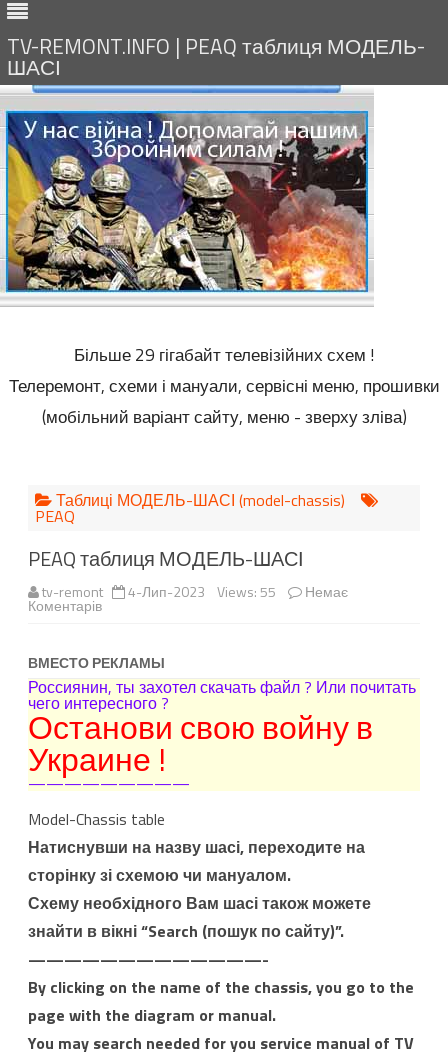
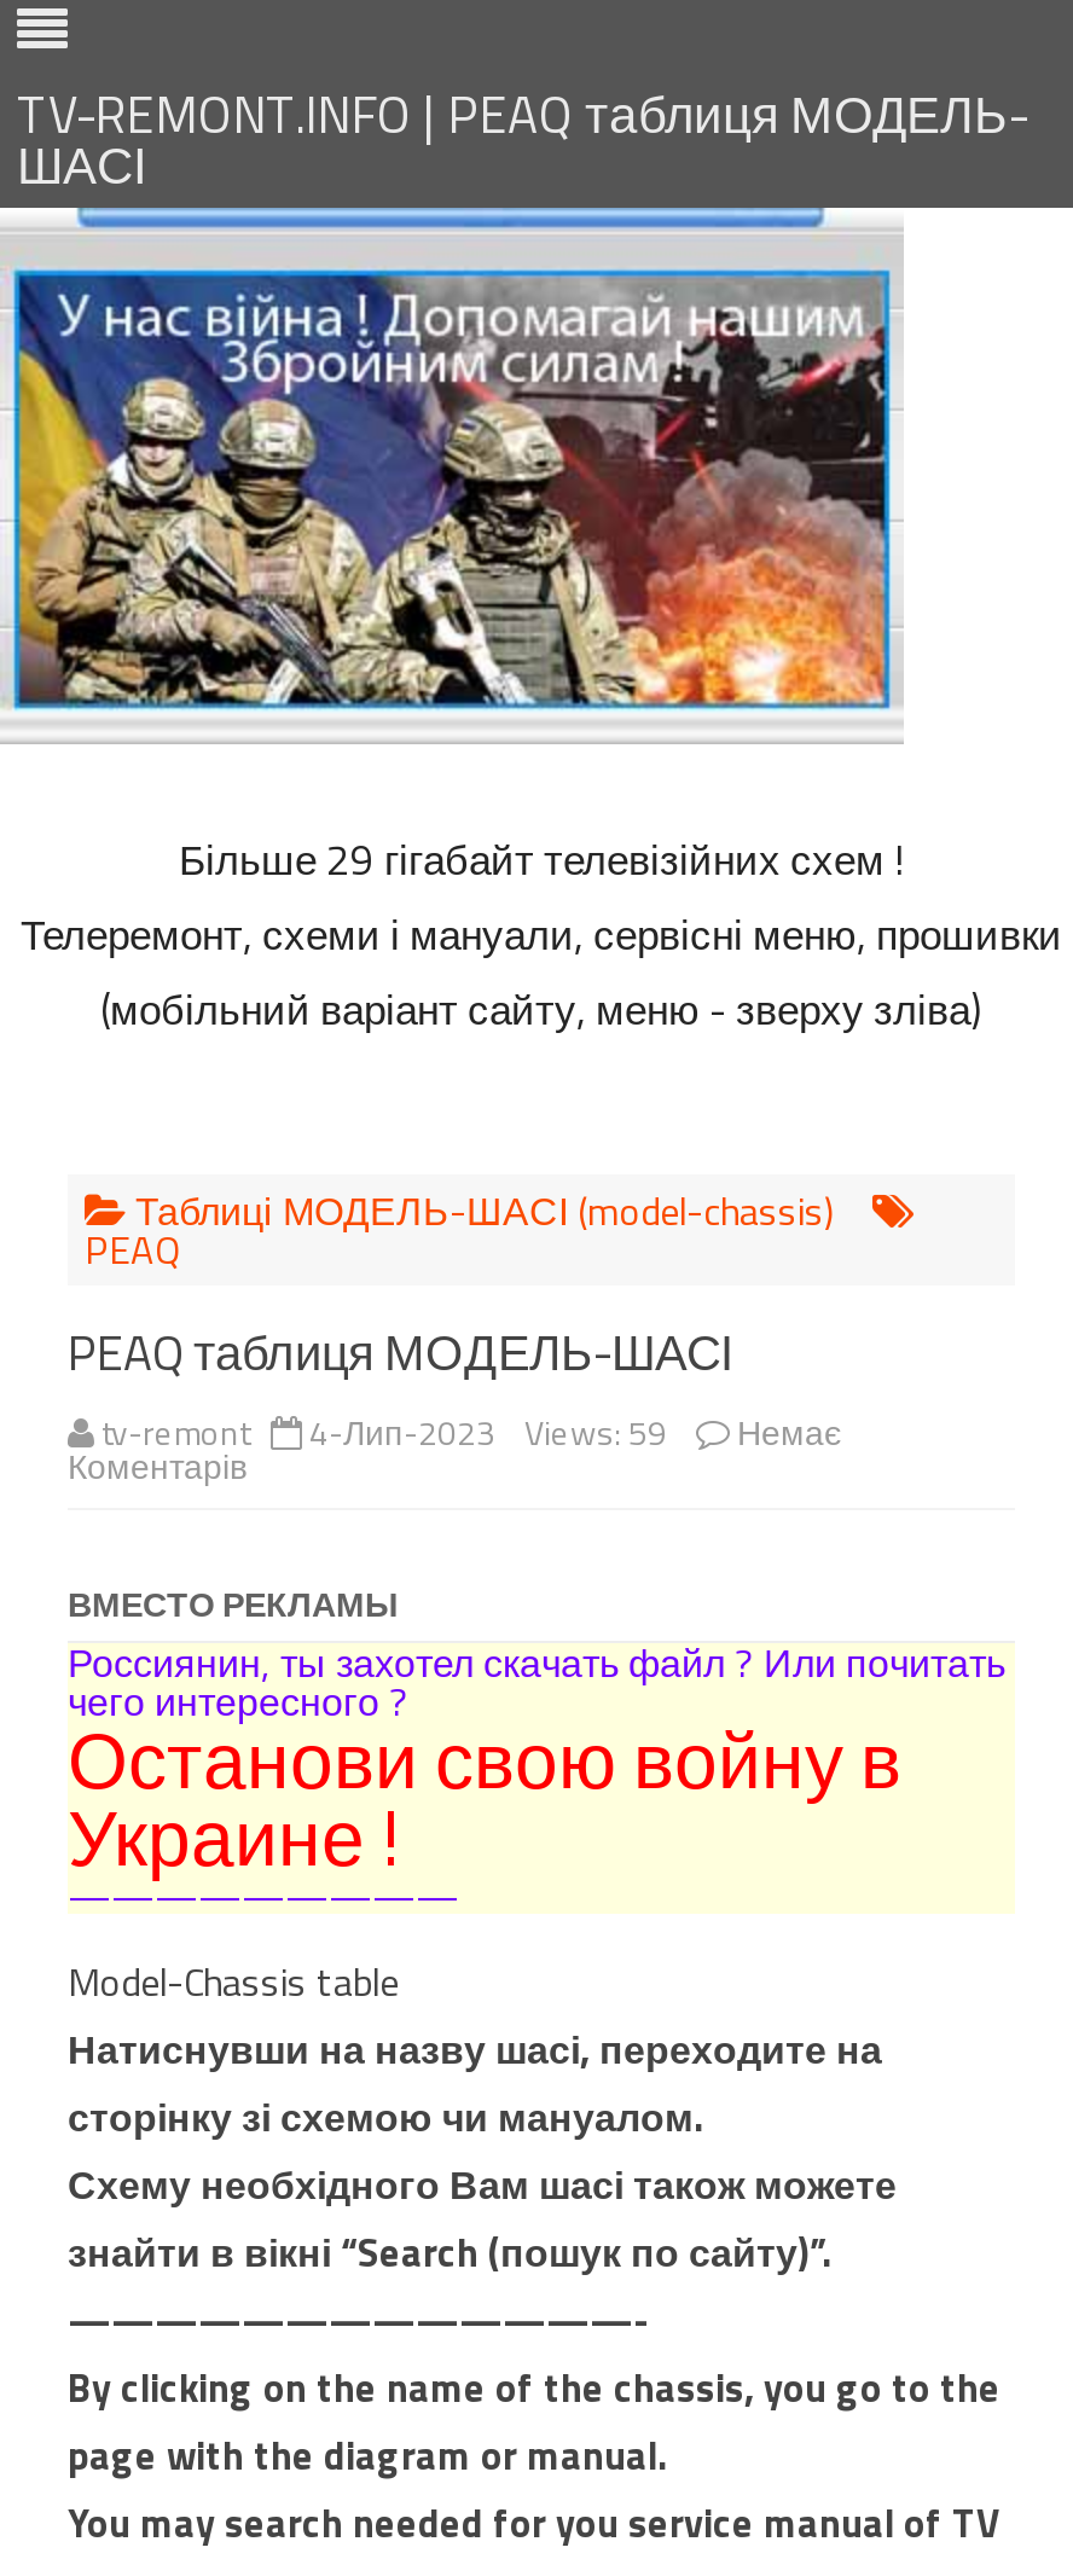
[42,581,348,602] tv-remont 4-Лип-2023 Views: 55 Немає -> [101,1406,841,1457] tv-remont 4-Лип-2023 Views: 59 Немає

